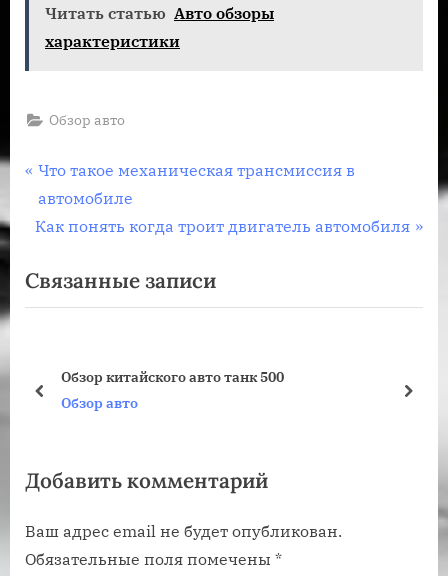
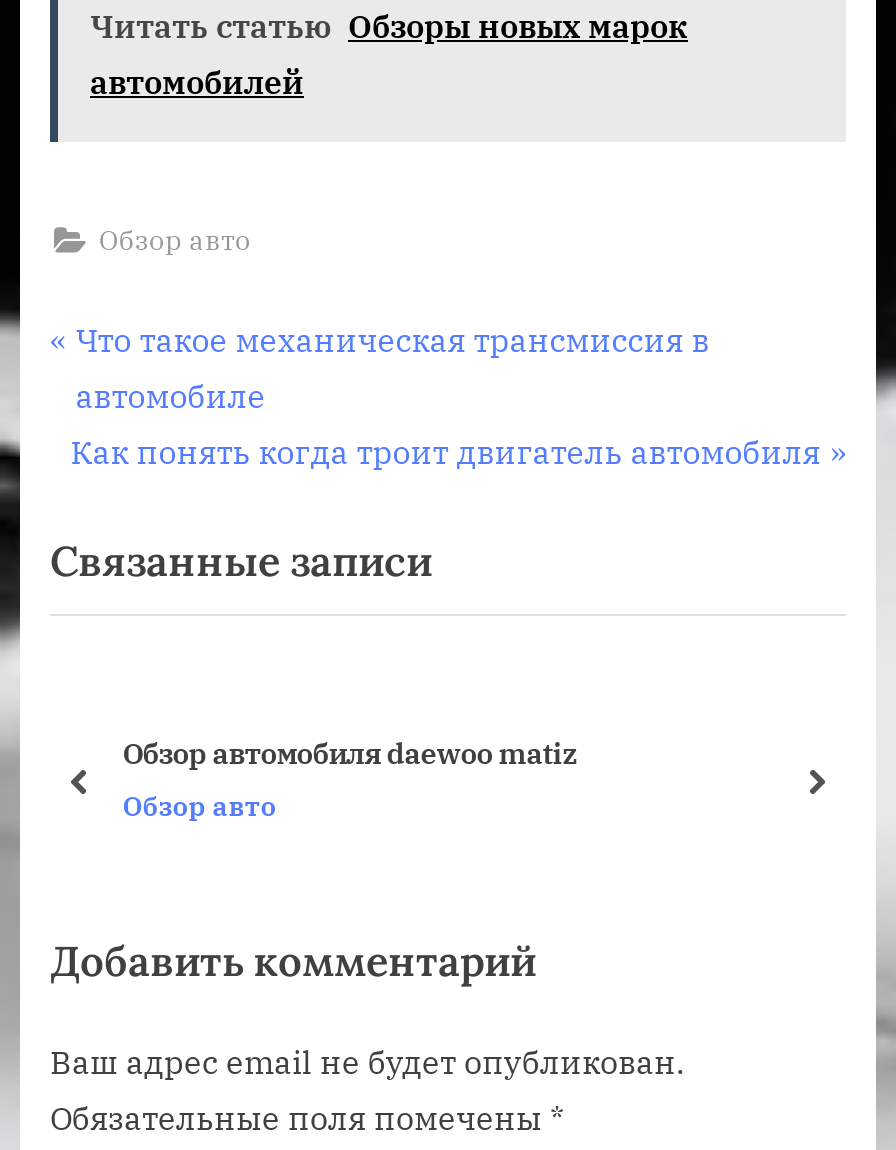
[45,3,274,51] Читать статью Авто обзоры | характеристики -> [90,7,688,103] Читать статью Обзоры новых марок | автомобилей
[61,367,284,386] Обзор китайского авто танк 500 -> [122,734,576,772] Обзор автомобиля daewoo matiz

